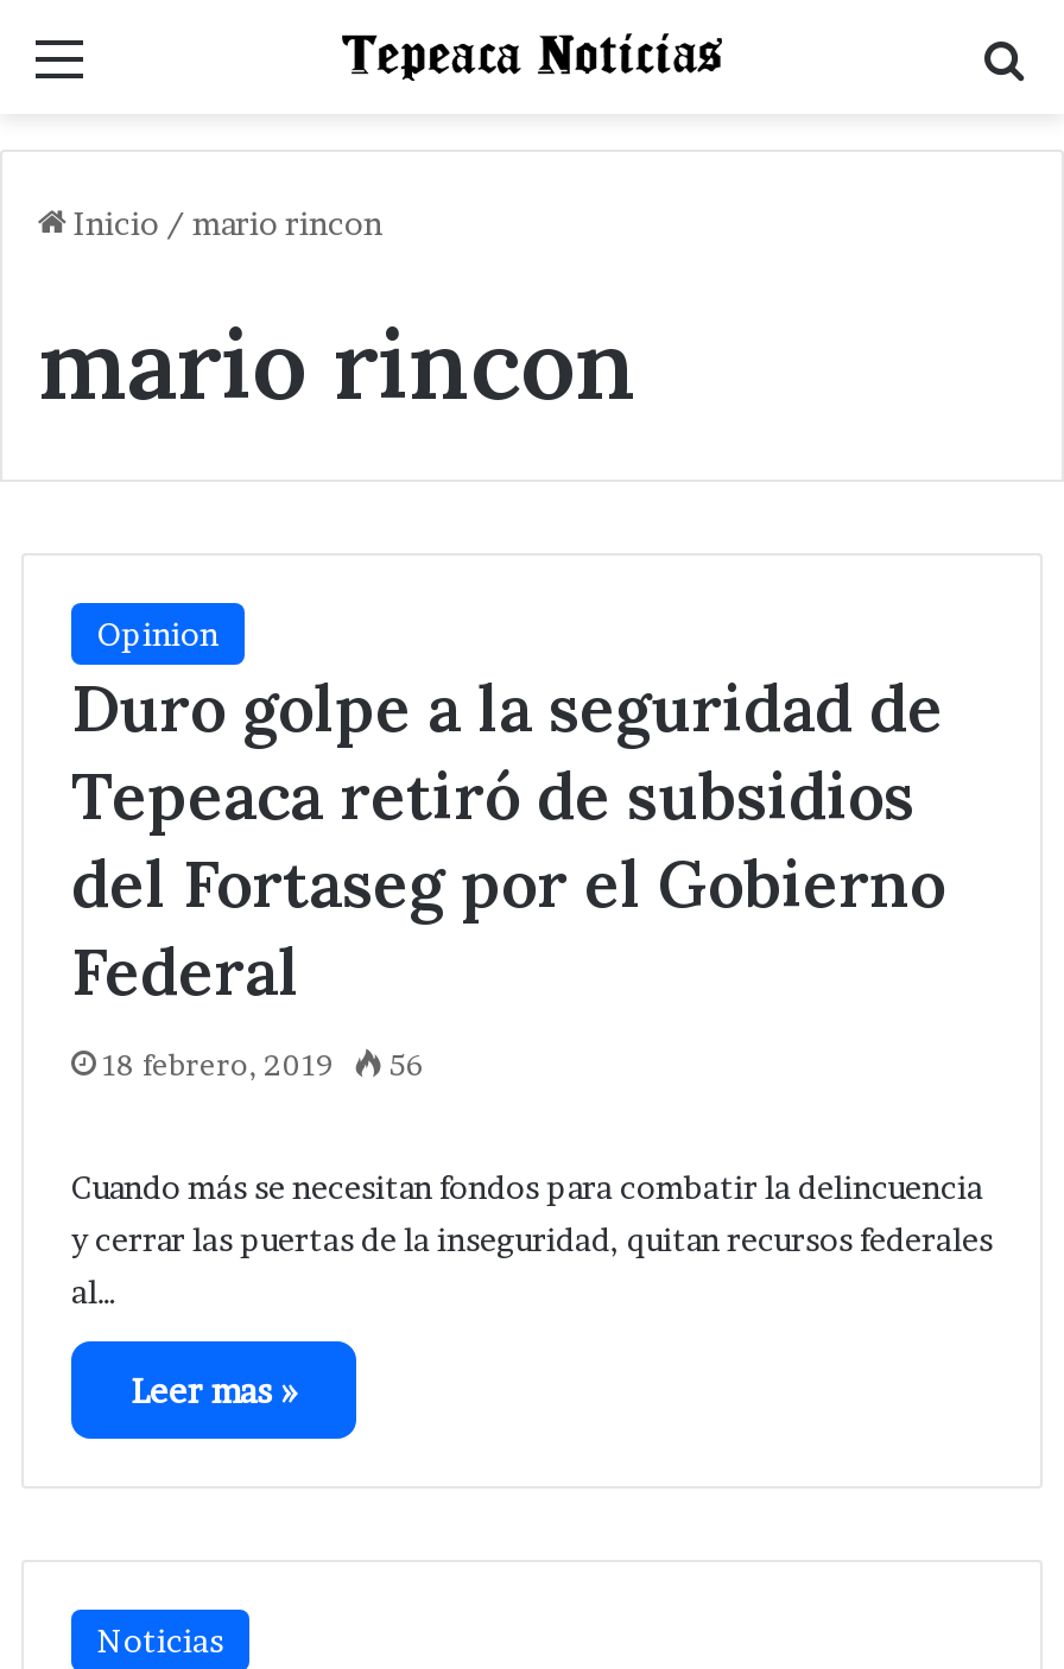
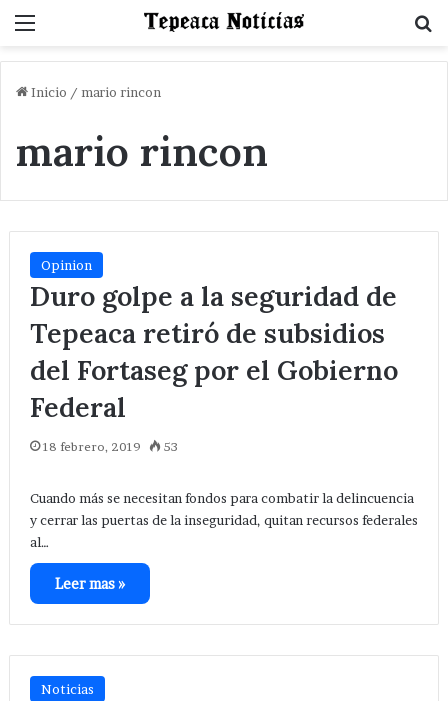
[102,1048,425,1084] 18 febrero, 2019 56 -> [43,439,178,454] 18 febrero, 2019 53

